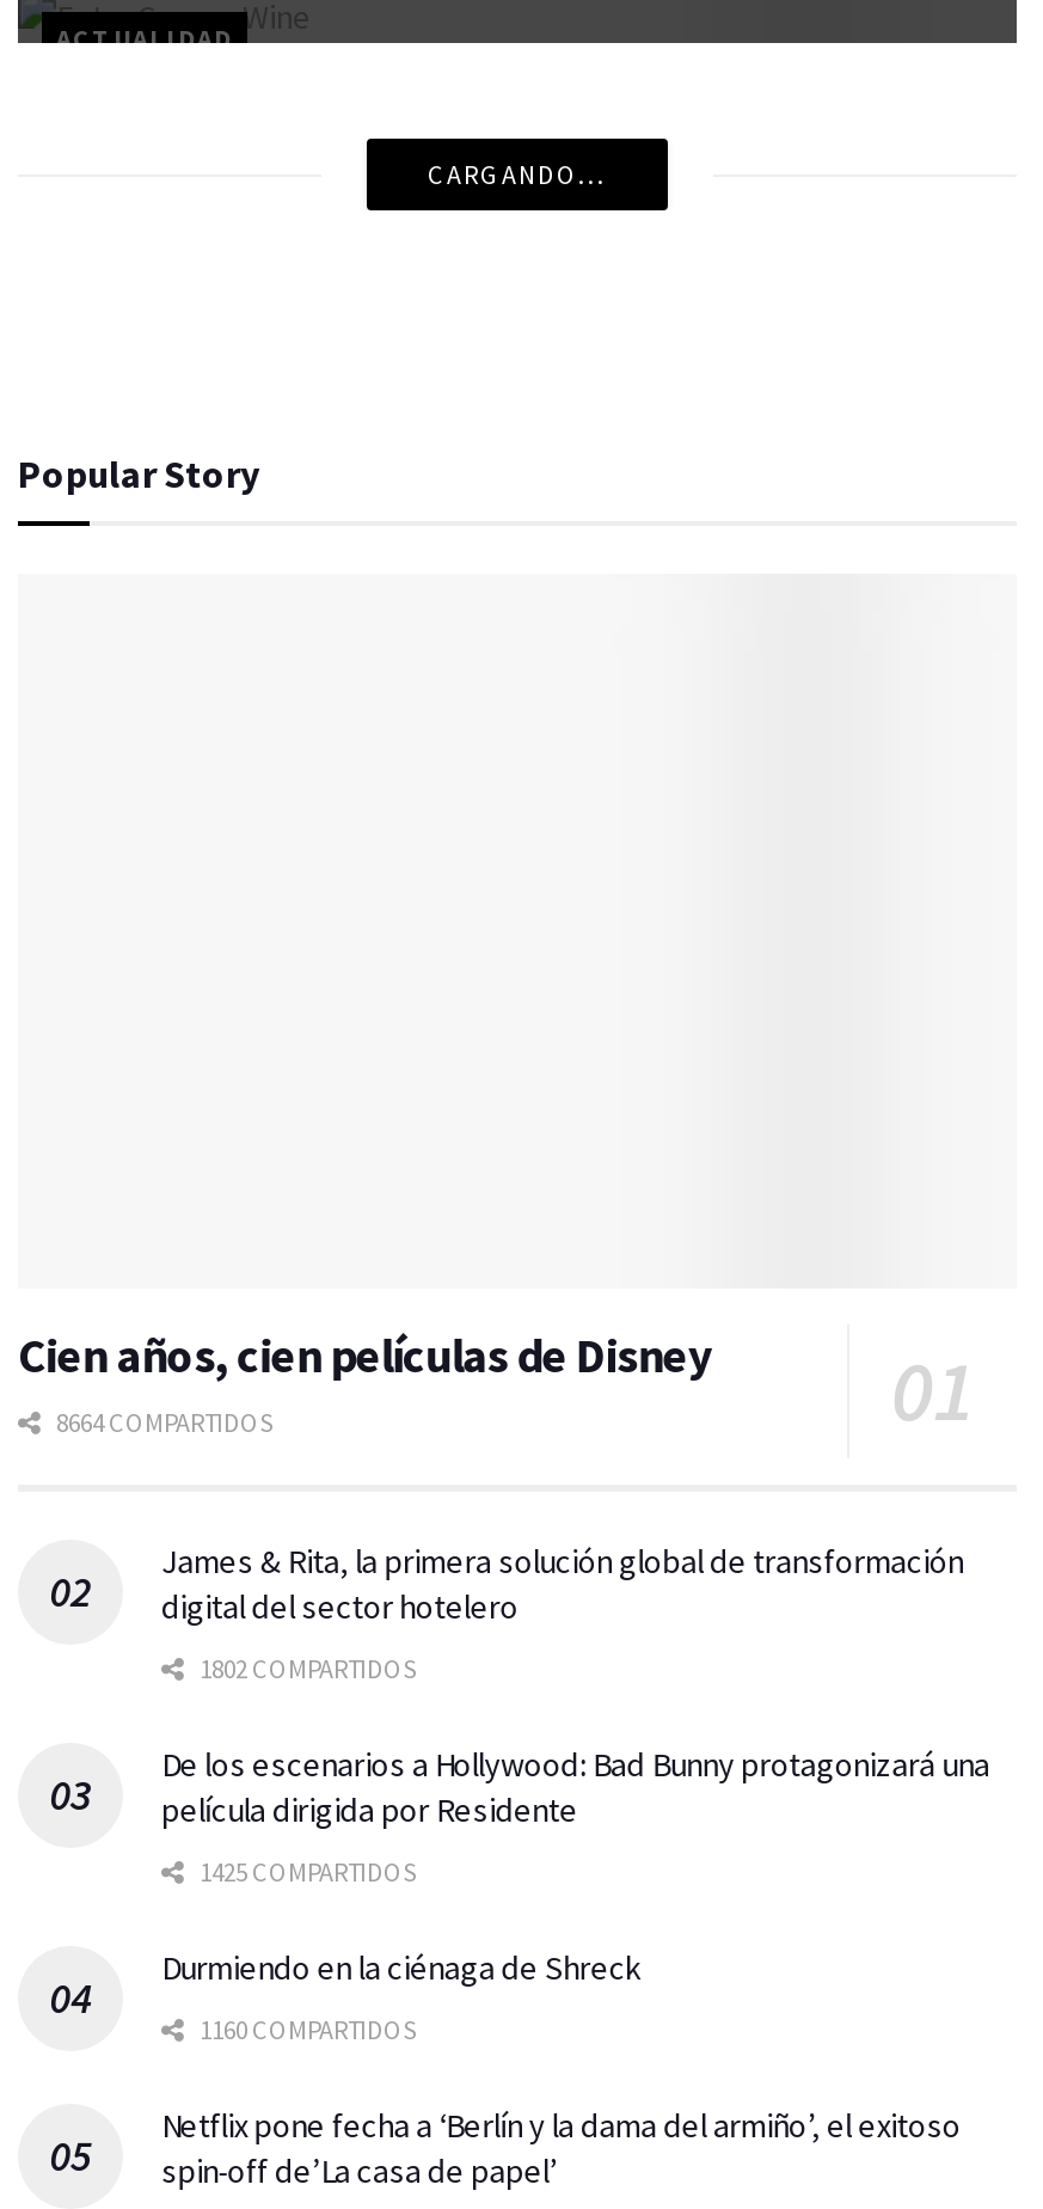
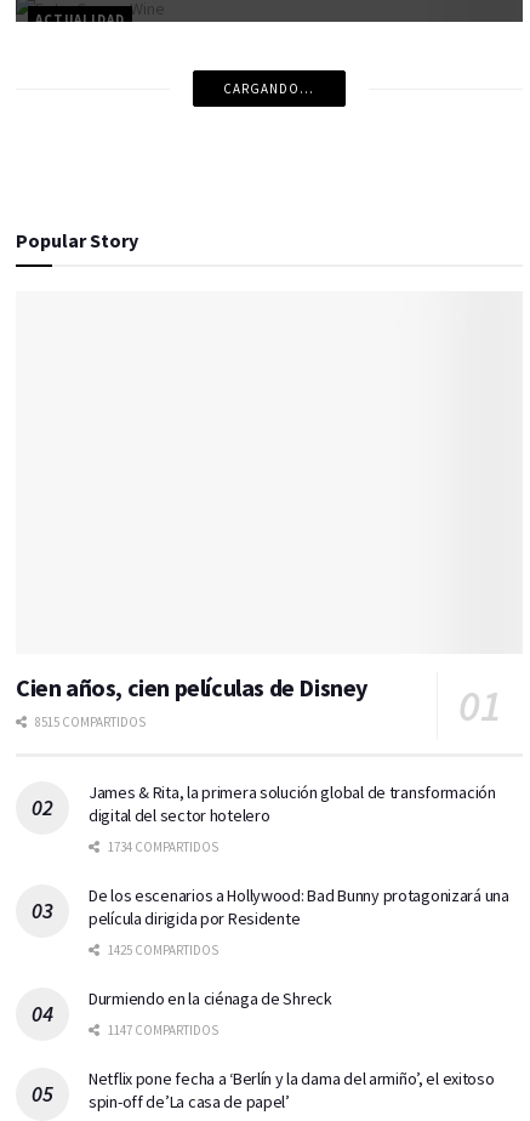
[51,1406,274,1440] 8664 COMPARTIDOS -> [33,714,146,731] 8515 COMPARTIDOS
[195,1652,417,1686] 1802 COMPARTIDOS -> [106,839,218,856] 1734 COMPARTIDOS
[195,2013,417,2047] 1160 COMPARTIDOS -> [106,1022,218,1039] 1147 COMPARTIDOS

